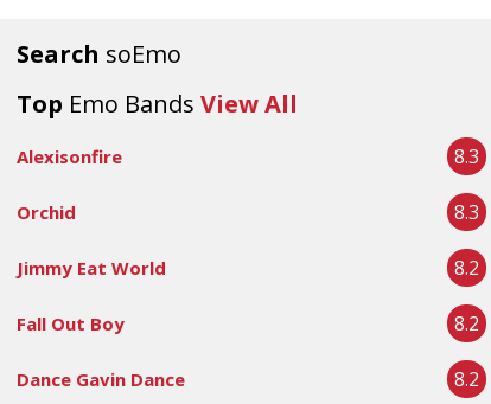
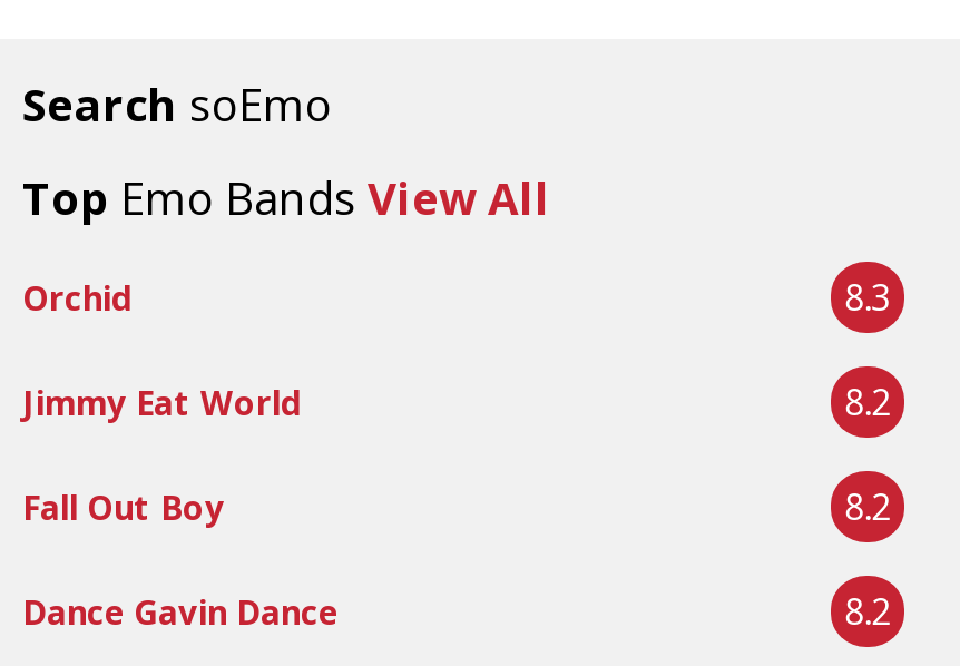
[17,143,479,169] Alexisonfire | 8.3 -> none

